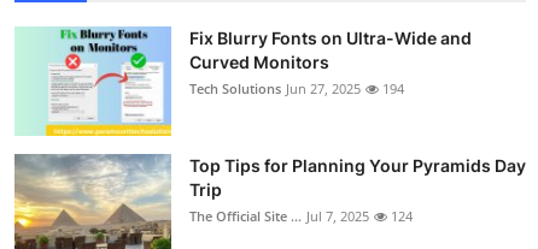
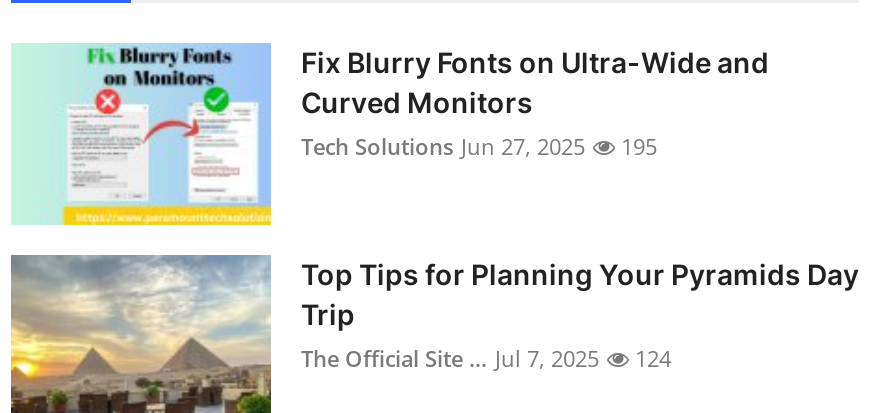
[189,80,404,98] Tech Solutions Jun 27, 2025 194 -> [301,132,657,162] Tech Solutions Jun 27, 2025 195

